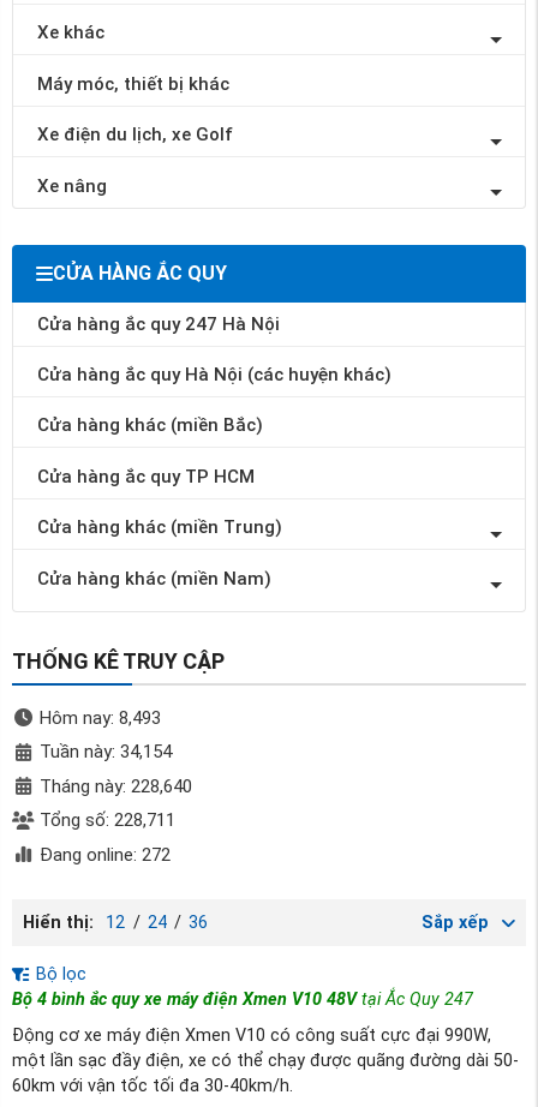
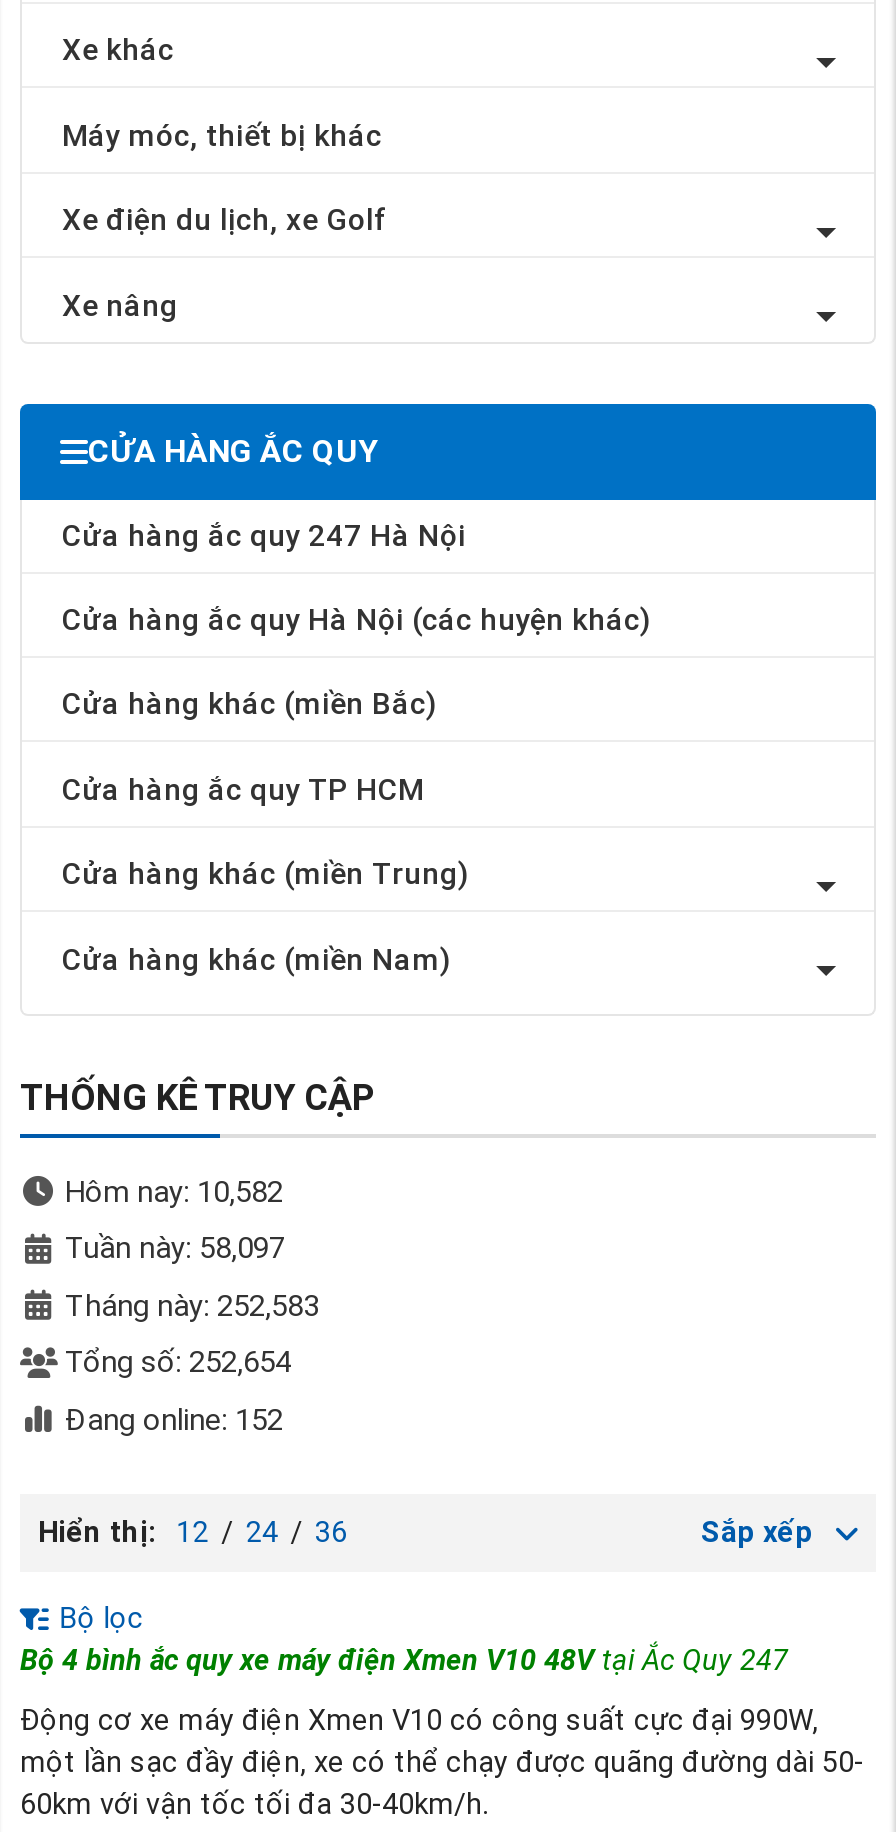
[39,707,160,728] Hôm nay: 8,493 -> [65,1173,283,1209] Hôm nay: 10,582
[39,741,171,762] Tuần này: 34,154 -> [65,1230,285,1266] Tuần này: 58,097
[39,775,192,797] Tháng này: 228,640 -> [65,1287,319,1323] Tháng này: 252,583
[39,809,175,831] Tổng số: 228,711 -> [65,1344,291,1380] Tổng số: 252,654
[39,843,170,865] Đang online: 272 -> [65,1401,283,1437] Đang online: 152

